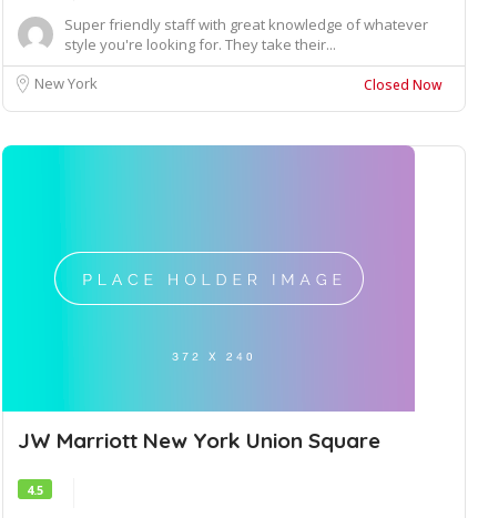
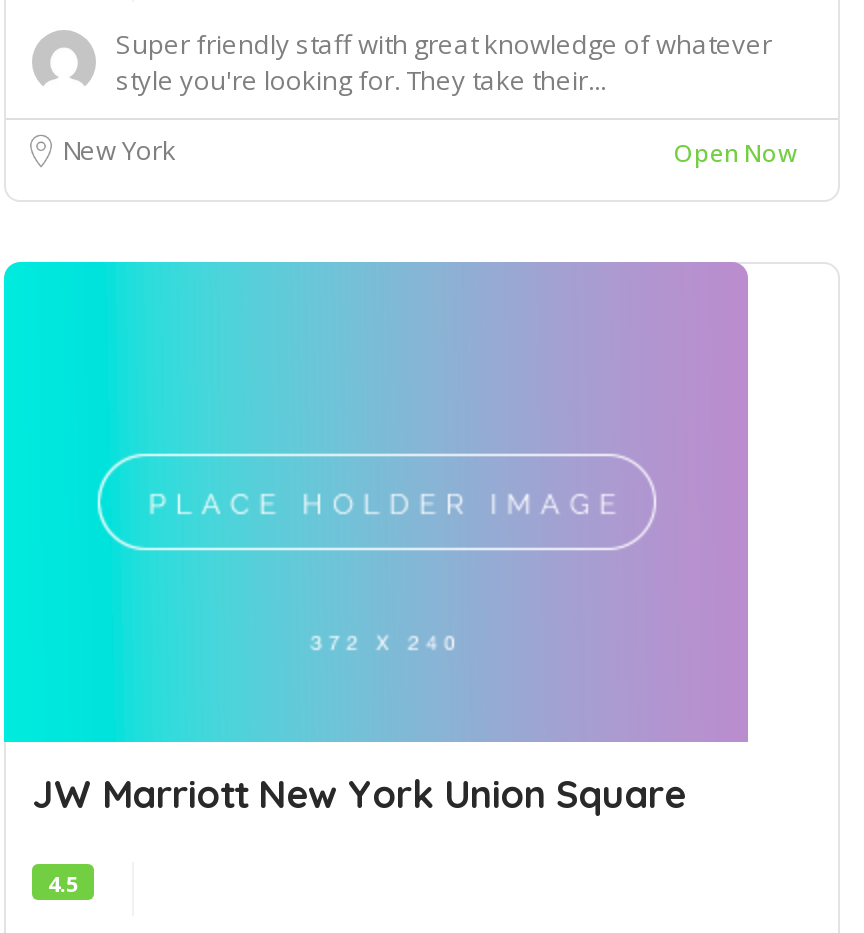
[364,75,443,94] Closed Now -> [674,136,798,170] Open Now

